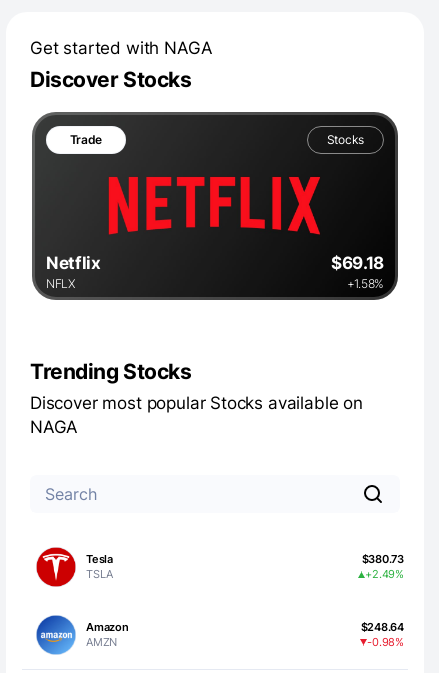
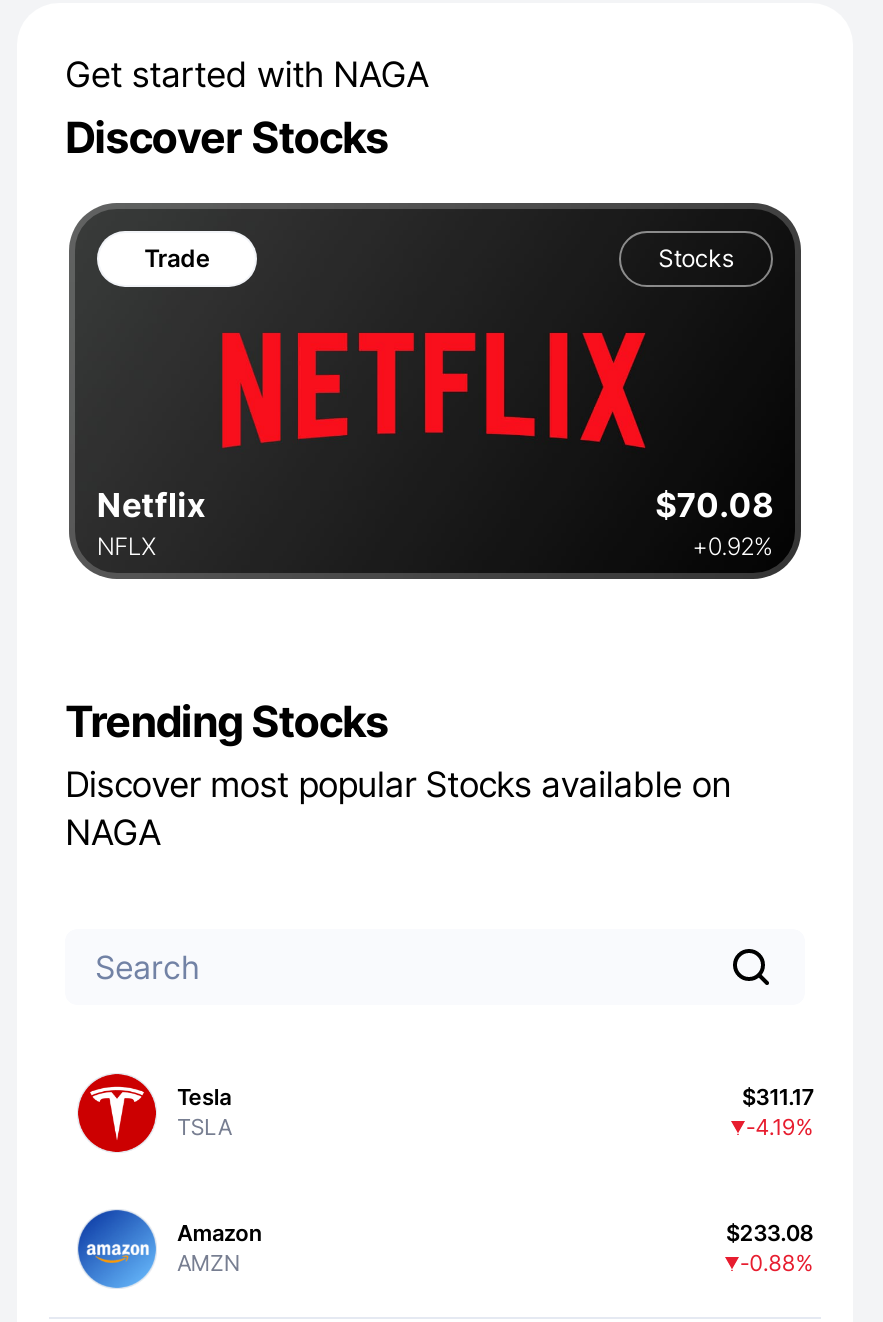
[331,253,384,273] $69.18 -> [655,486,773,526] $70.08
[347,276,384,291] +1.58% -> [692,532,773,562] +0.92%
[361,552,404,566] $380.73 -> [742,1084,813,1112] $311.17
[365,567,404,581] +2.49% -> [746,1114,813,1142] -4.19%
[360,620,404,634] $248.64 -> [726,1220,813,1248] $233.08
[367,635,404,649] -0.98% -> [740,1250,813,1278] -0.88%

